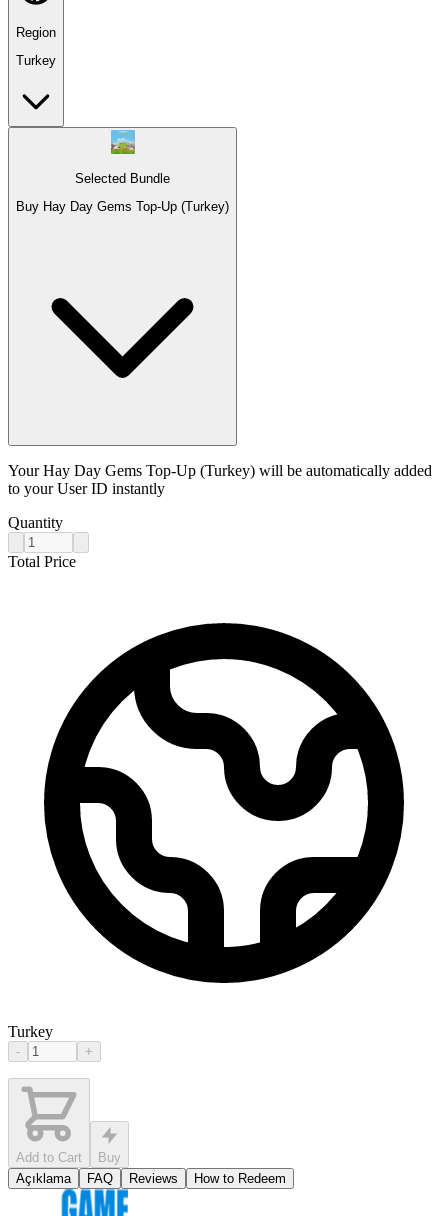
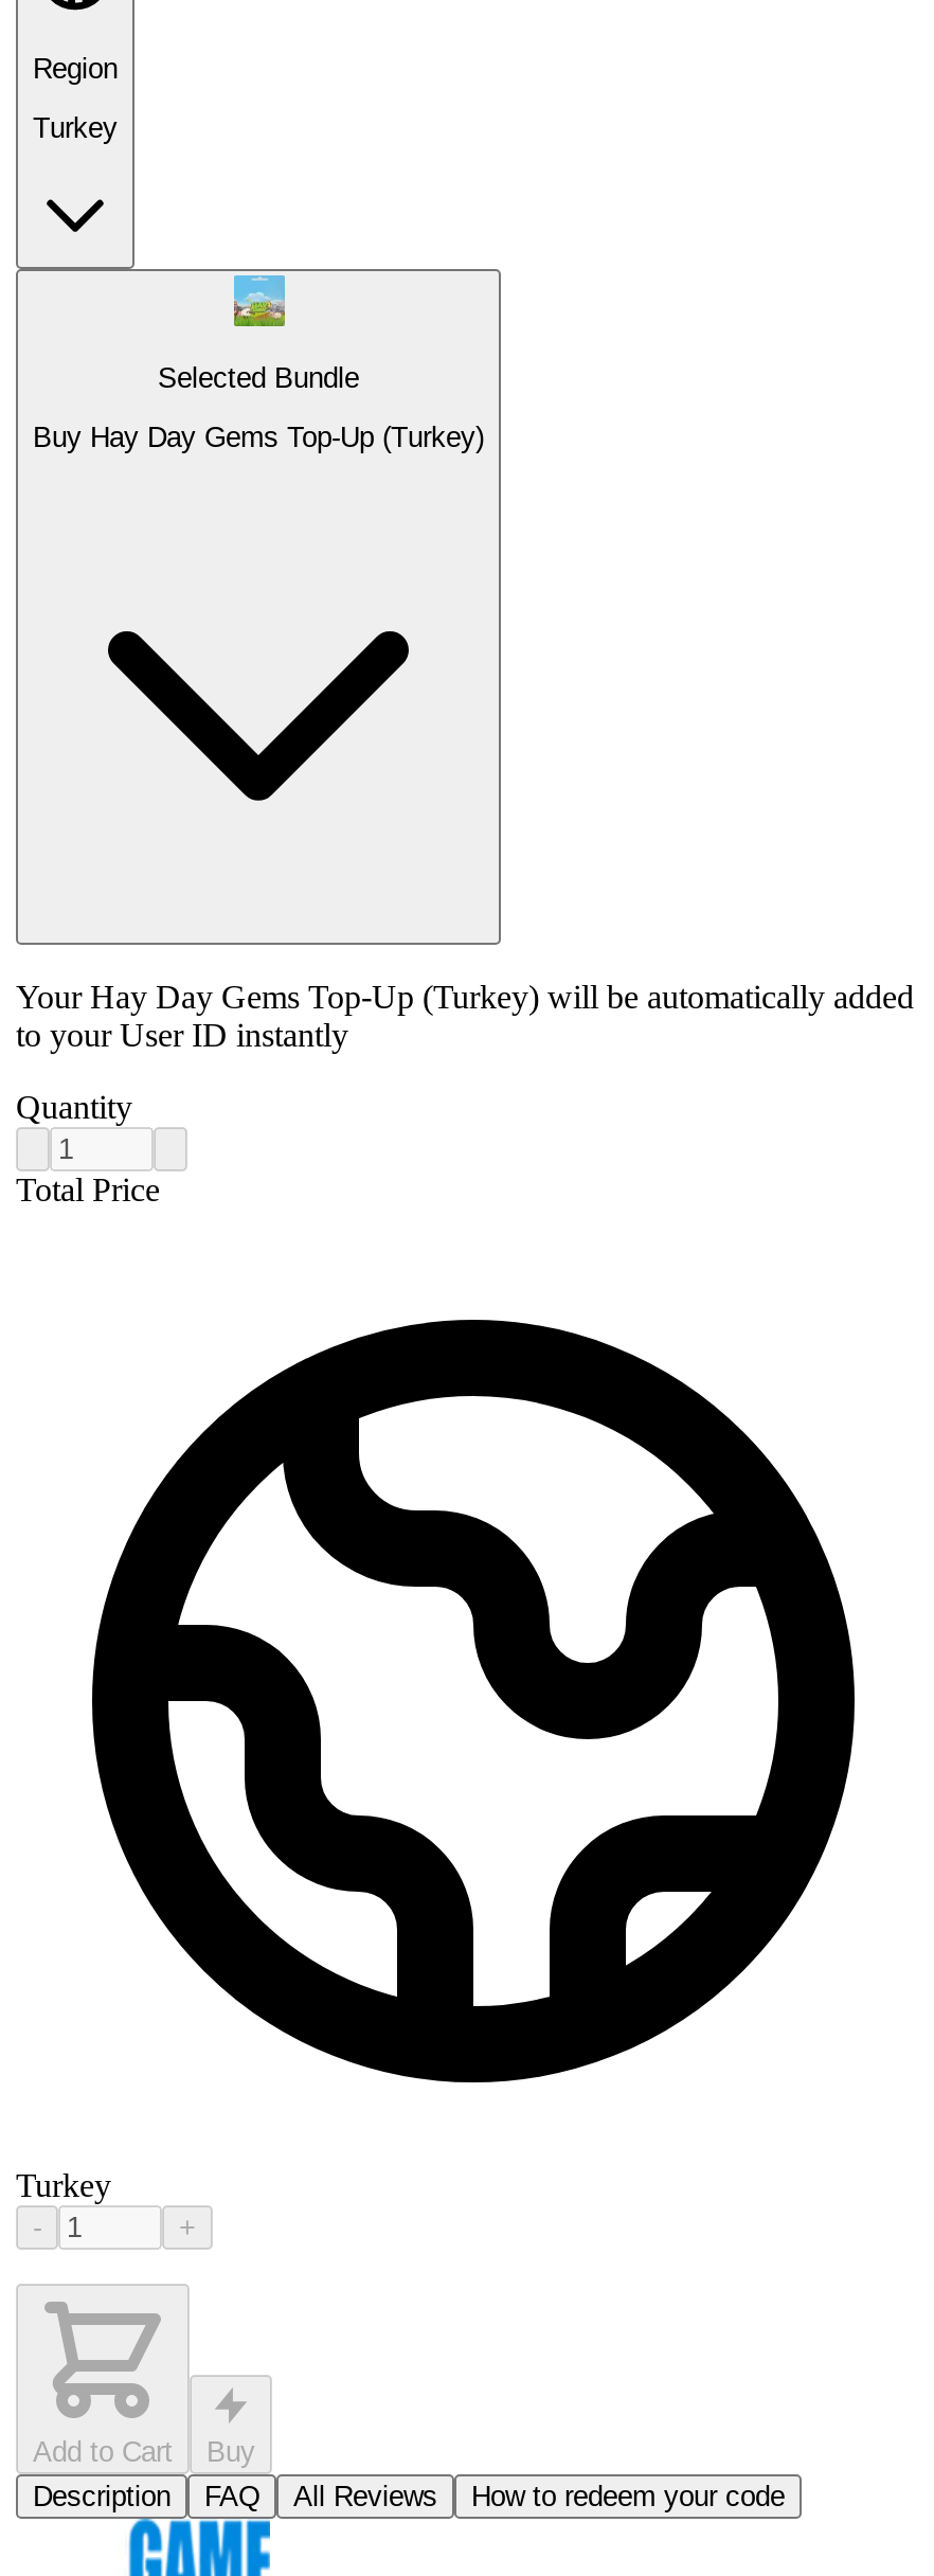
[16,1171,71,1186] Açıklama -> [33,2481,170,2513] Description
[129,1171,286,1186] Reviews | How to Redeem -> [293,2481,785,2513] All Reviews | How to redeem your code

